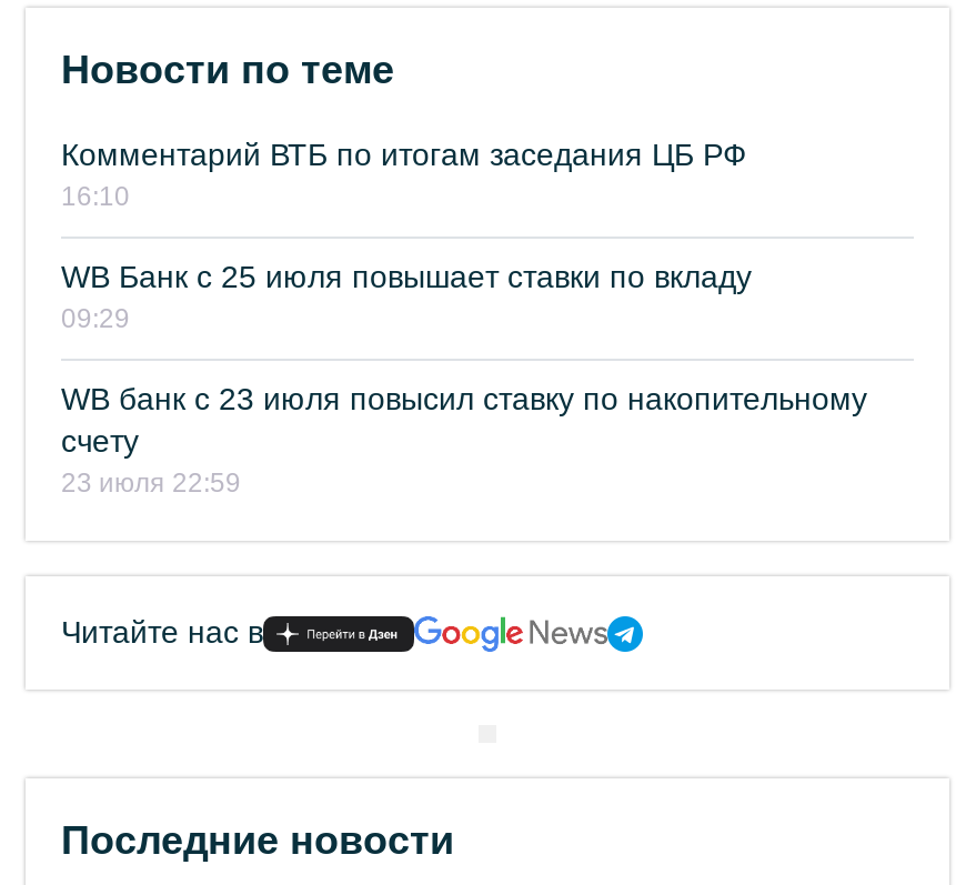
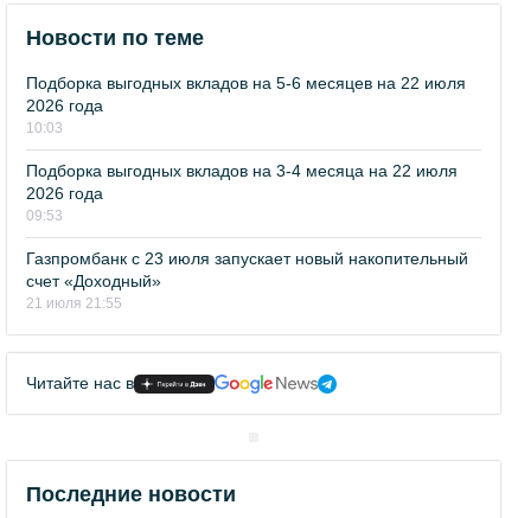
[61,137,747,212] Комментарий ВТБ по итогам заседания ЦБ РФ | 16:10 -> [26,73,466,136] Подборка выгодных вкладов на 5-6 месяцев на 22 июля | 2026 года | 10:03
[61,259,752,334] WB Банк с 25 июля повышает ставки по вкладу | 09:29 -> [26,161,458,224] Подборка выгодных вкладов на 3-4 месяца на 22 июля | 2026 года | 09:53
[61,381,867,499] WB банк с 23 июля повысил ставку по накопительному | счету | 23 июля 22:59 -> [26,249,468,312] Газпромбанк с 23 июля запускает новый накопительный | счет «Доходный» | 21 июля 21:55

